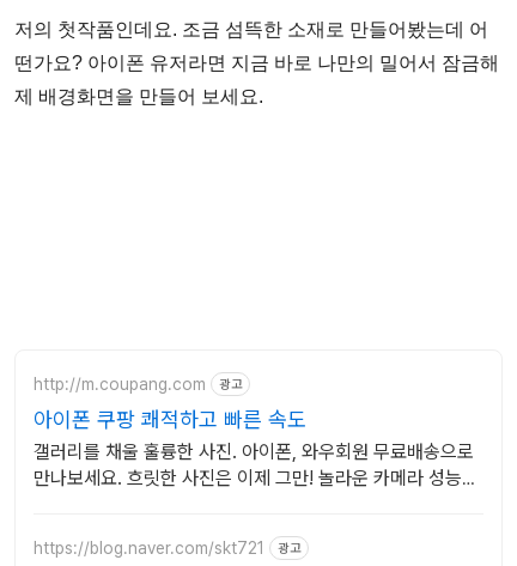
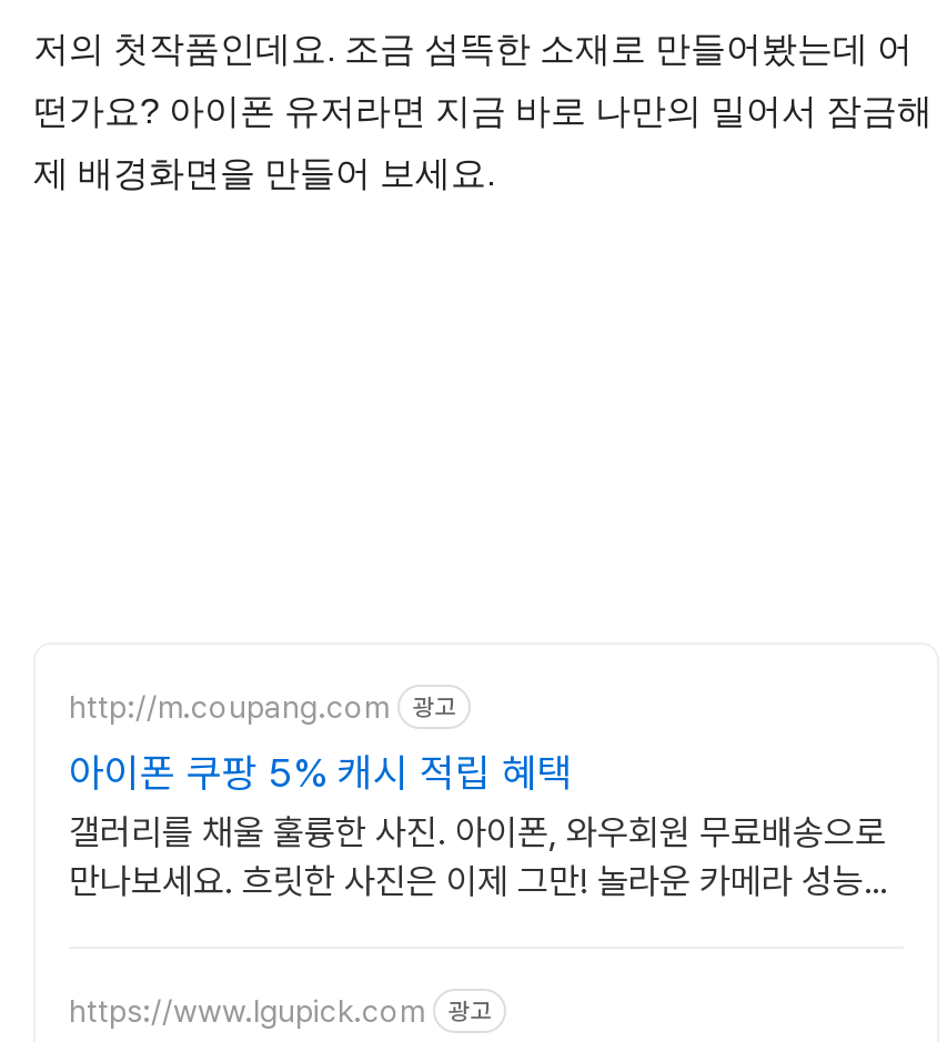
[34,407,306,432] 아이폰 쿠팡 쾌적하고 빠른 속도 -> [69,749,573,796] 아이폰 쿠팡 5% 캐시 적립 혜택
[34,538,264,557] https://blog.naver.com/skt721 -> [69,992,424,1028] https://www.lgupick.com

